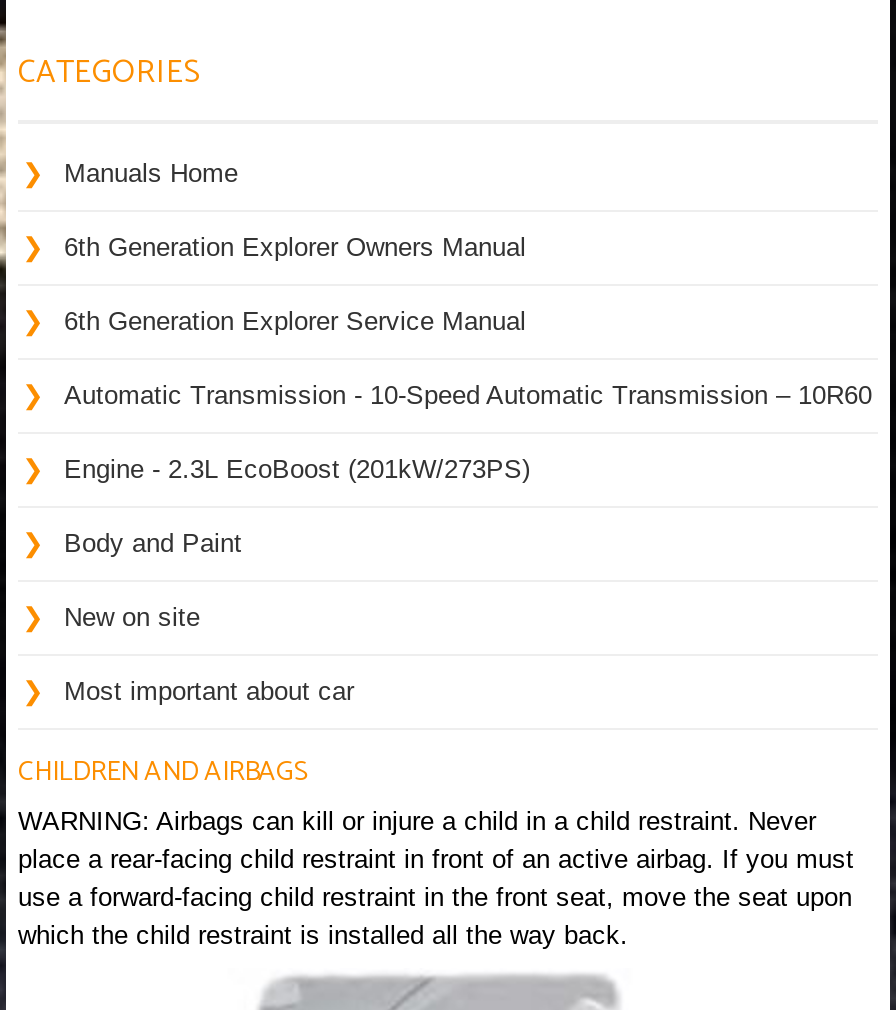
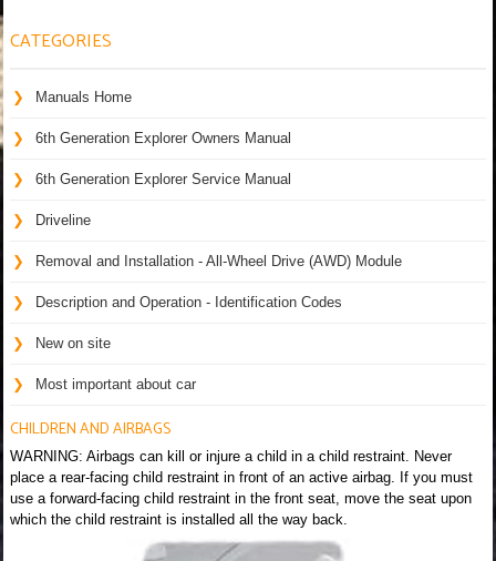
[64,380,872,410] Automatic Transmission - 10-Speed Automatic Transmission – 10R60 -> [35,212,91,228] Driveline
[64,454,530,484] Engine - 2.3L EcoBoost (201kW/273PS) -> [35,253,402,269] Removal and Installation - All-Wheel Drive (AWD) Module
[64,528,242,558] Body and Paint -> [35,294,342,310] Description and Operation - Identification Codes

